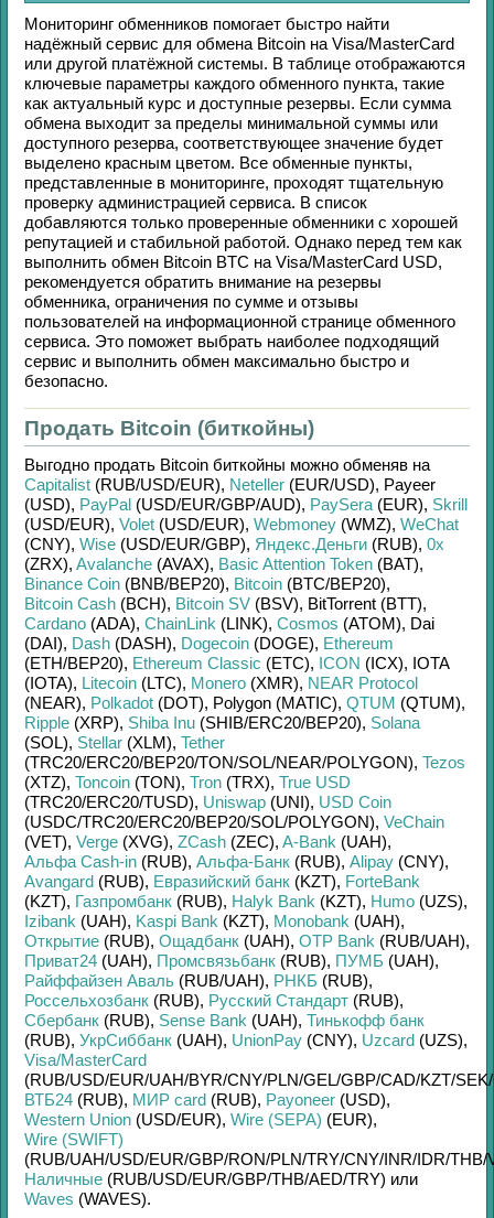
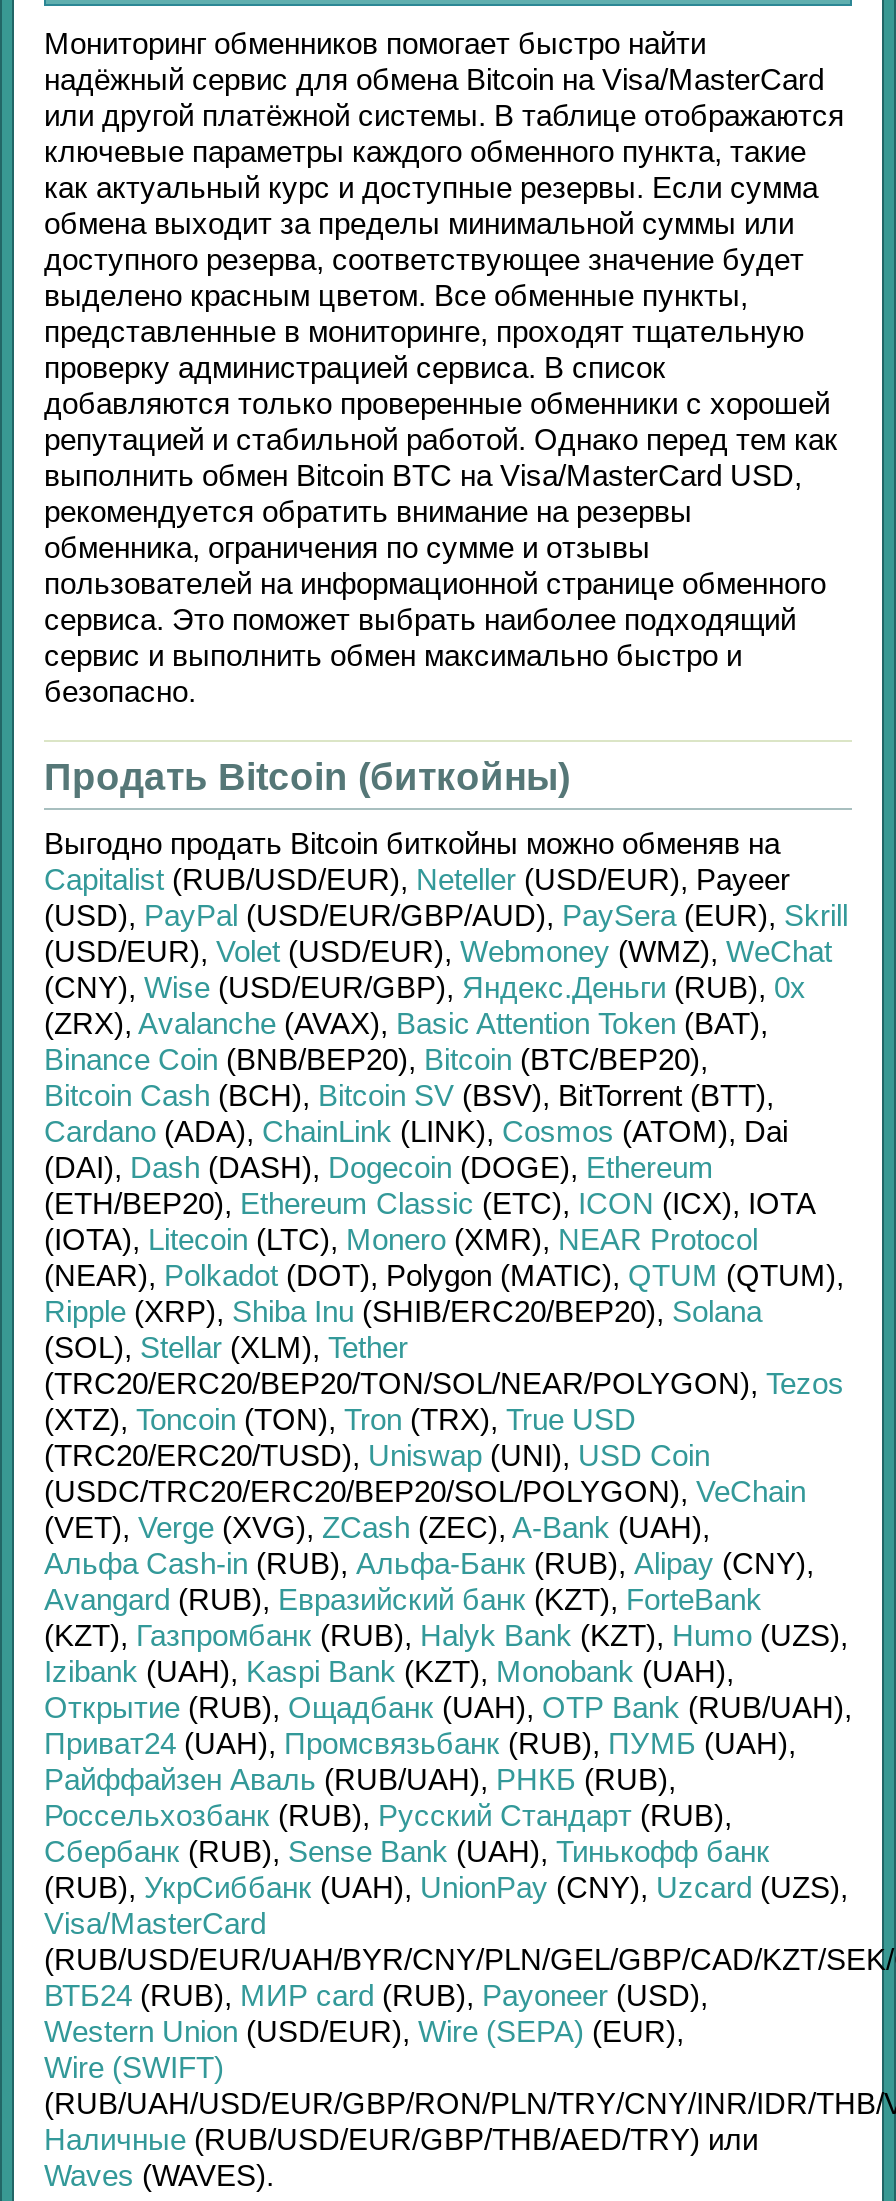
[24,475,436,494] Capitalist (RUB/USD/EUR), Neteller (EUR/USD), Payeer -> [44,862,790,896] Capitalist (RUB/USD/EUR), Neteller (USD/EUR), Payeer

